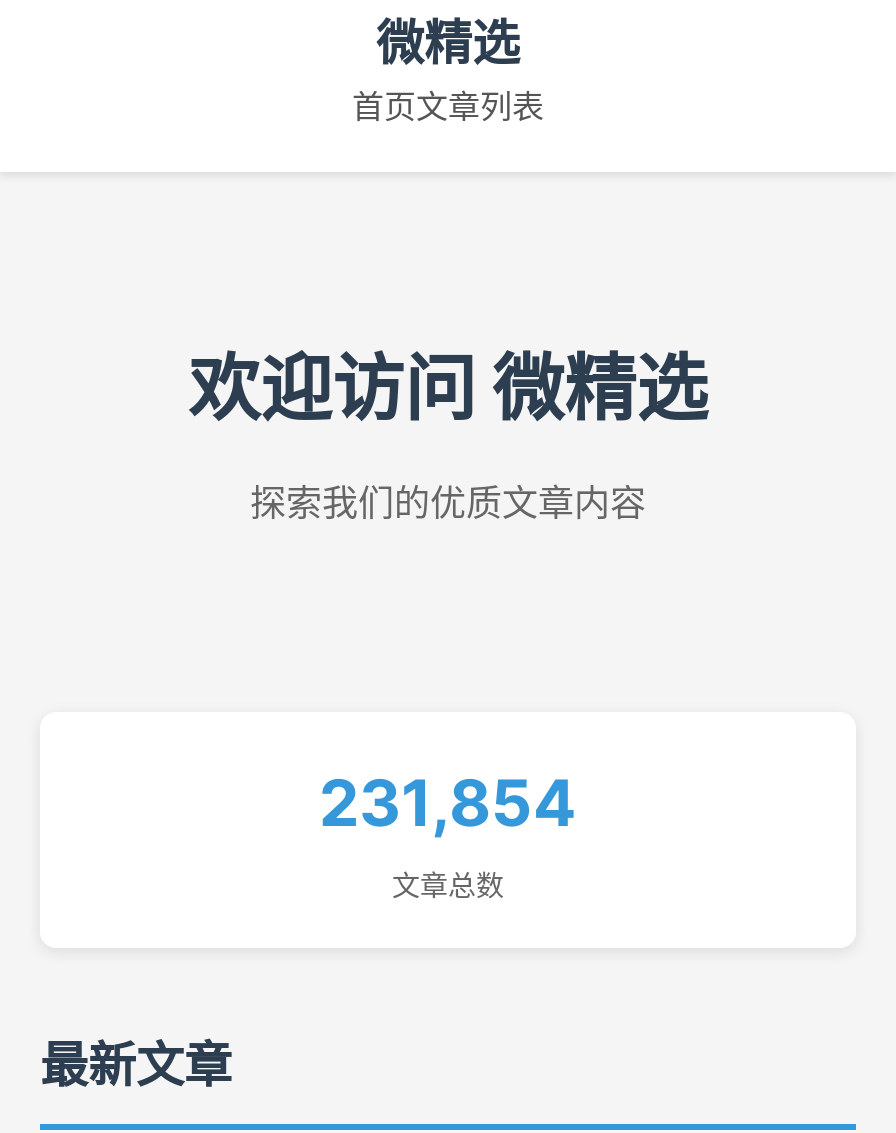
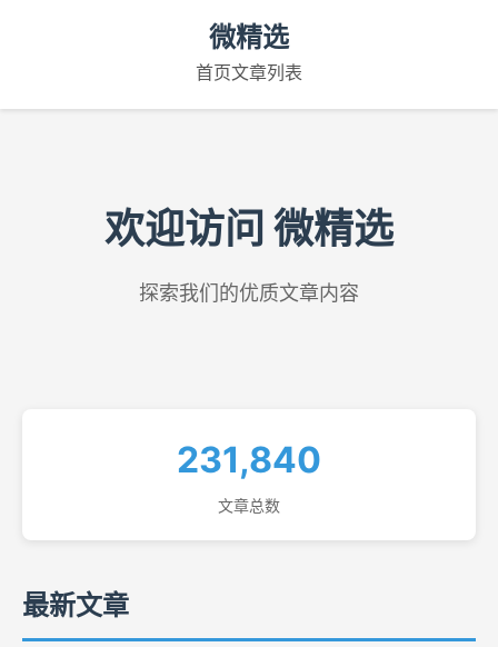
[319,764,577,842] 231,854 -> [177,438,321,481] 231,840

